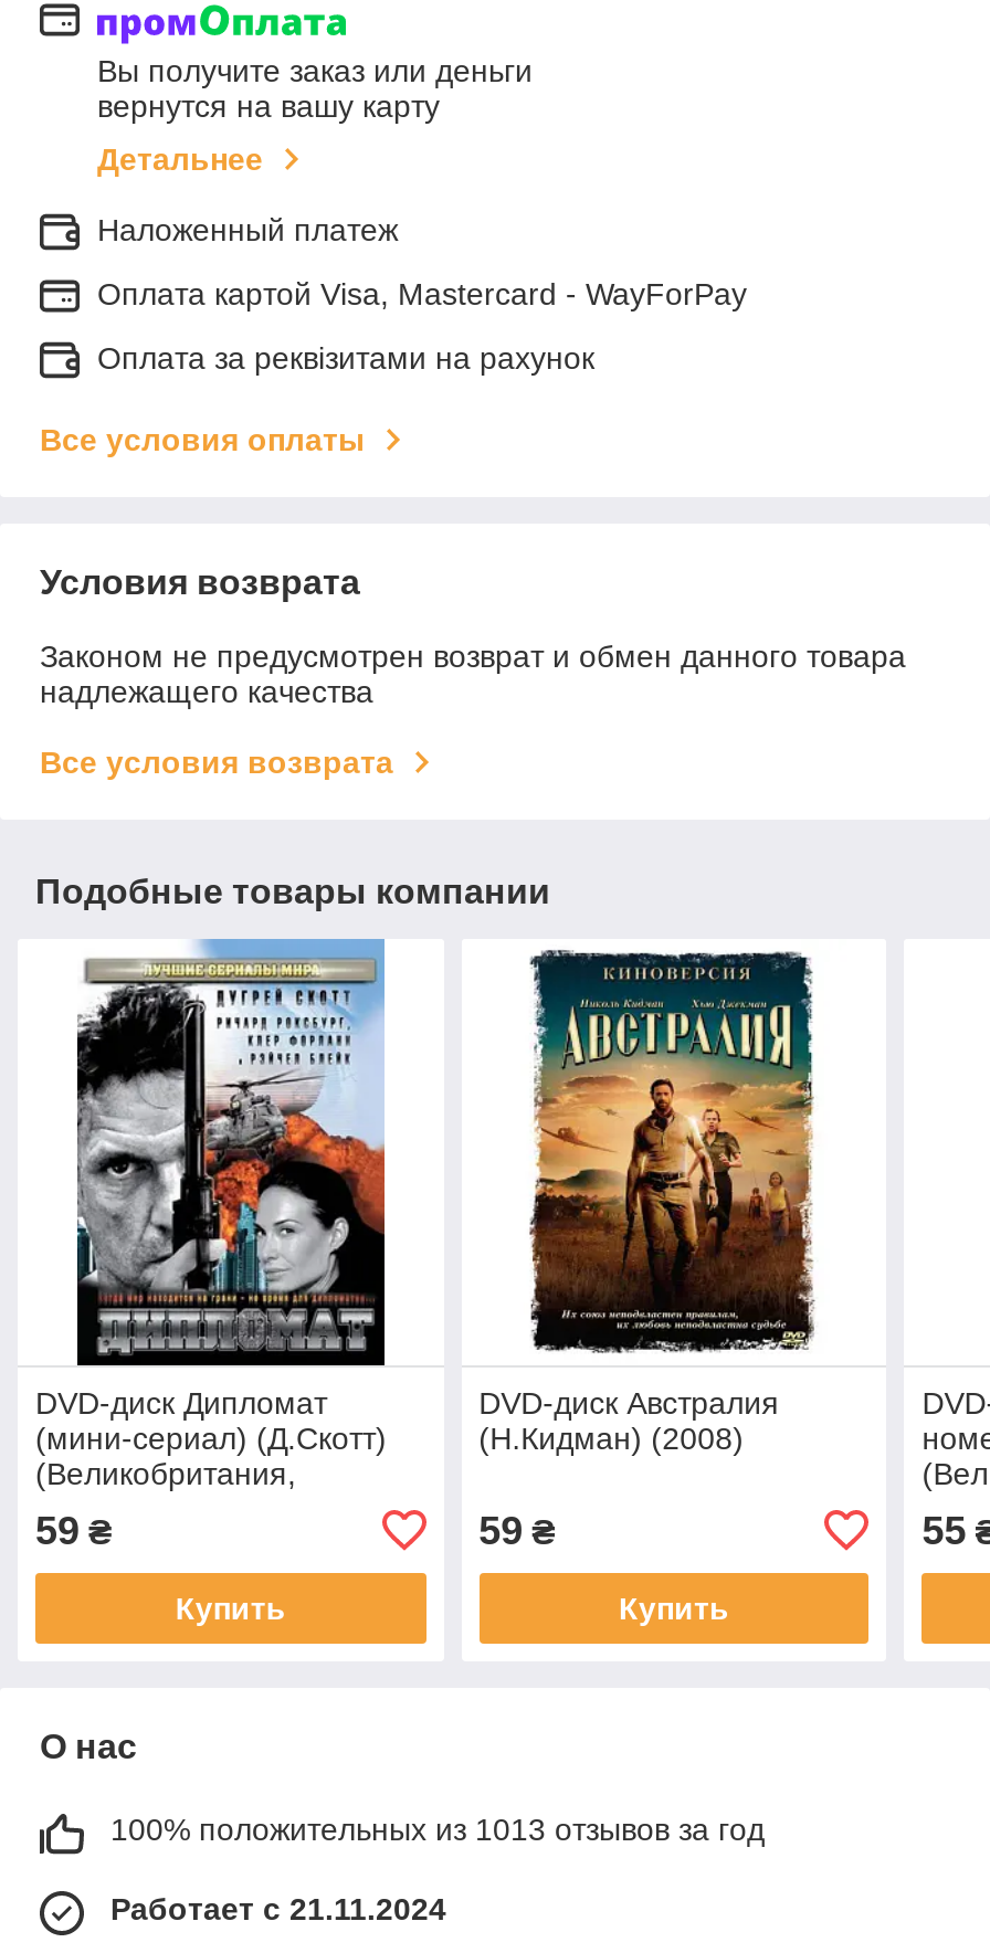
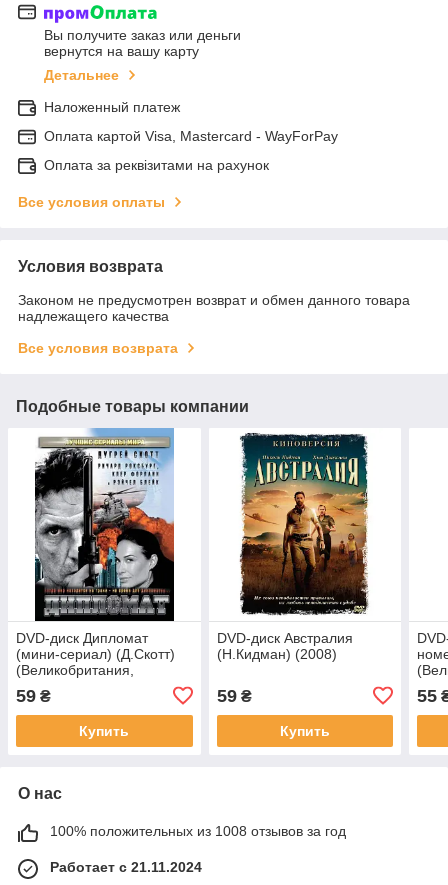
[110,1811,765,1847] 100% положительных из 1013 отзывов за год -> [50,823,346,839] 100% положительных из 1008 отзывов за год

